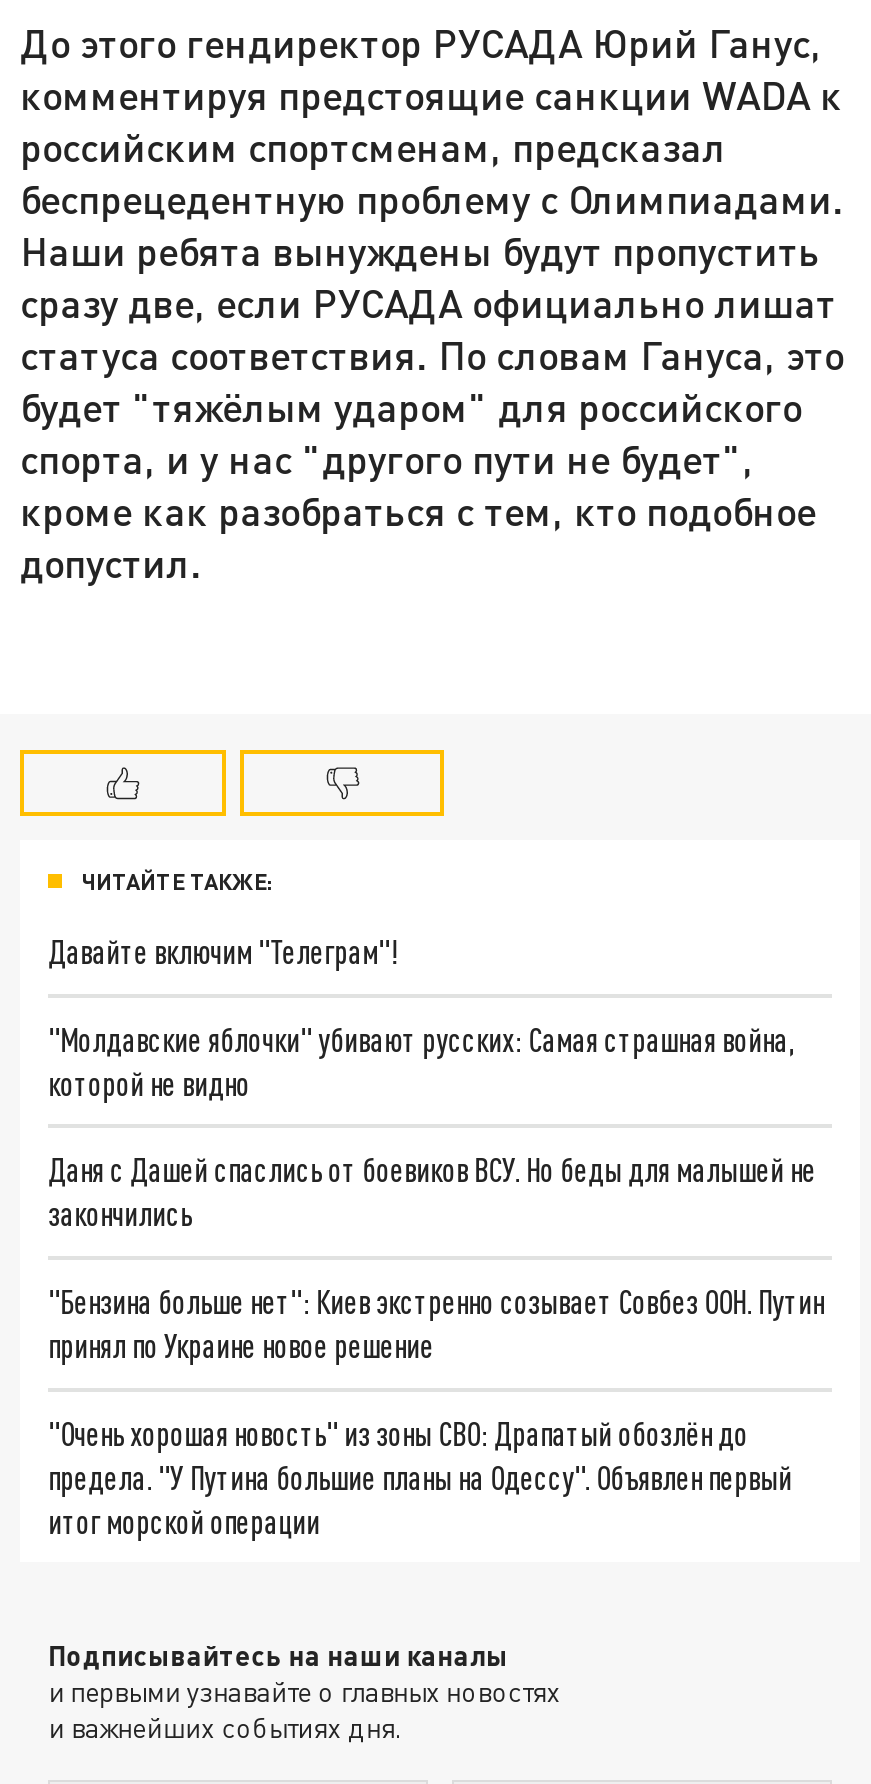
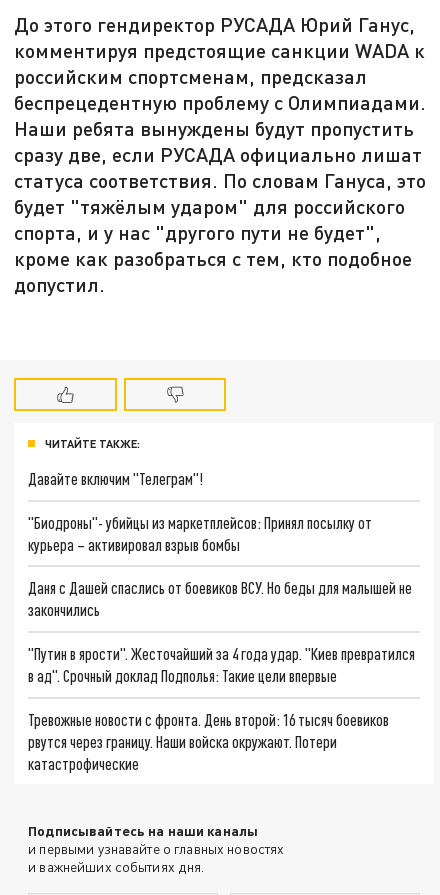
[48,1019,794,1101] "Молдавские яблочки" убивают русских: Самая страшная война, | которой не видно -> [28,513,372,554] "Биодроны"- убийцы из маркетплейсов: Принял посылку от | курьера – активировал взрыв бомбы
[48,1282,824,1364] "Бензина больше нет": Киев экстренно созывает Совбез ООН. Путин | принял по Украине новое решение -> [28,644,415,685] "Путин в ярости". Жесточайший за 4 года удар. "Киев превратился | в ад". Срочный доклад Подполья: Такие цели впервые
[48,1413,792,1539] "Очень хорошая новость" из зоны СВО: Драпатый обозлён до | предела. "У Путина большие планы на Одессу". Объявлен первый | итог морской операции -> [28,710,389,773] Тревожные новости с фронта. День второй: 16 тысяч боевиков | рвутся через границу. Наши войска окружают. Потери | катастрофические

